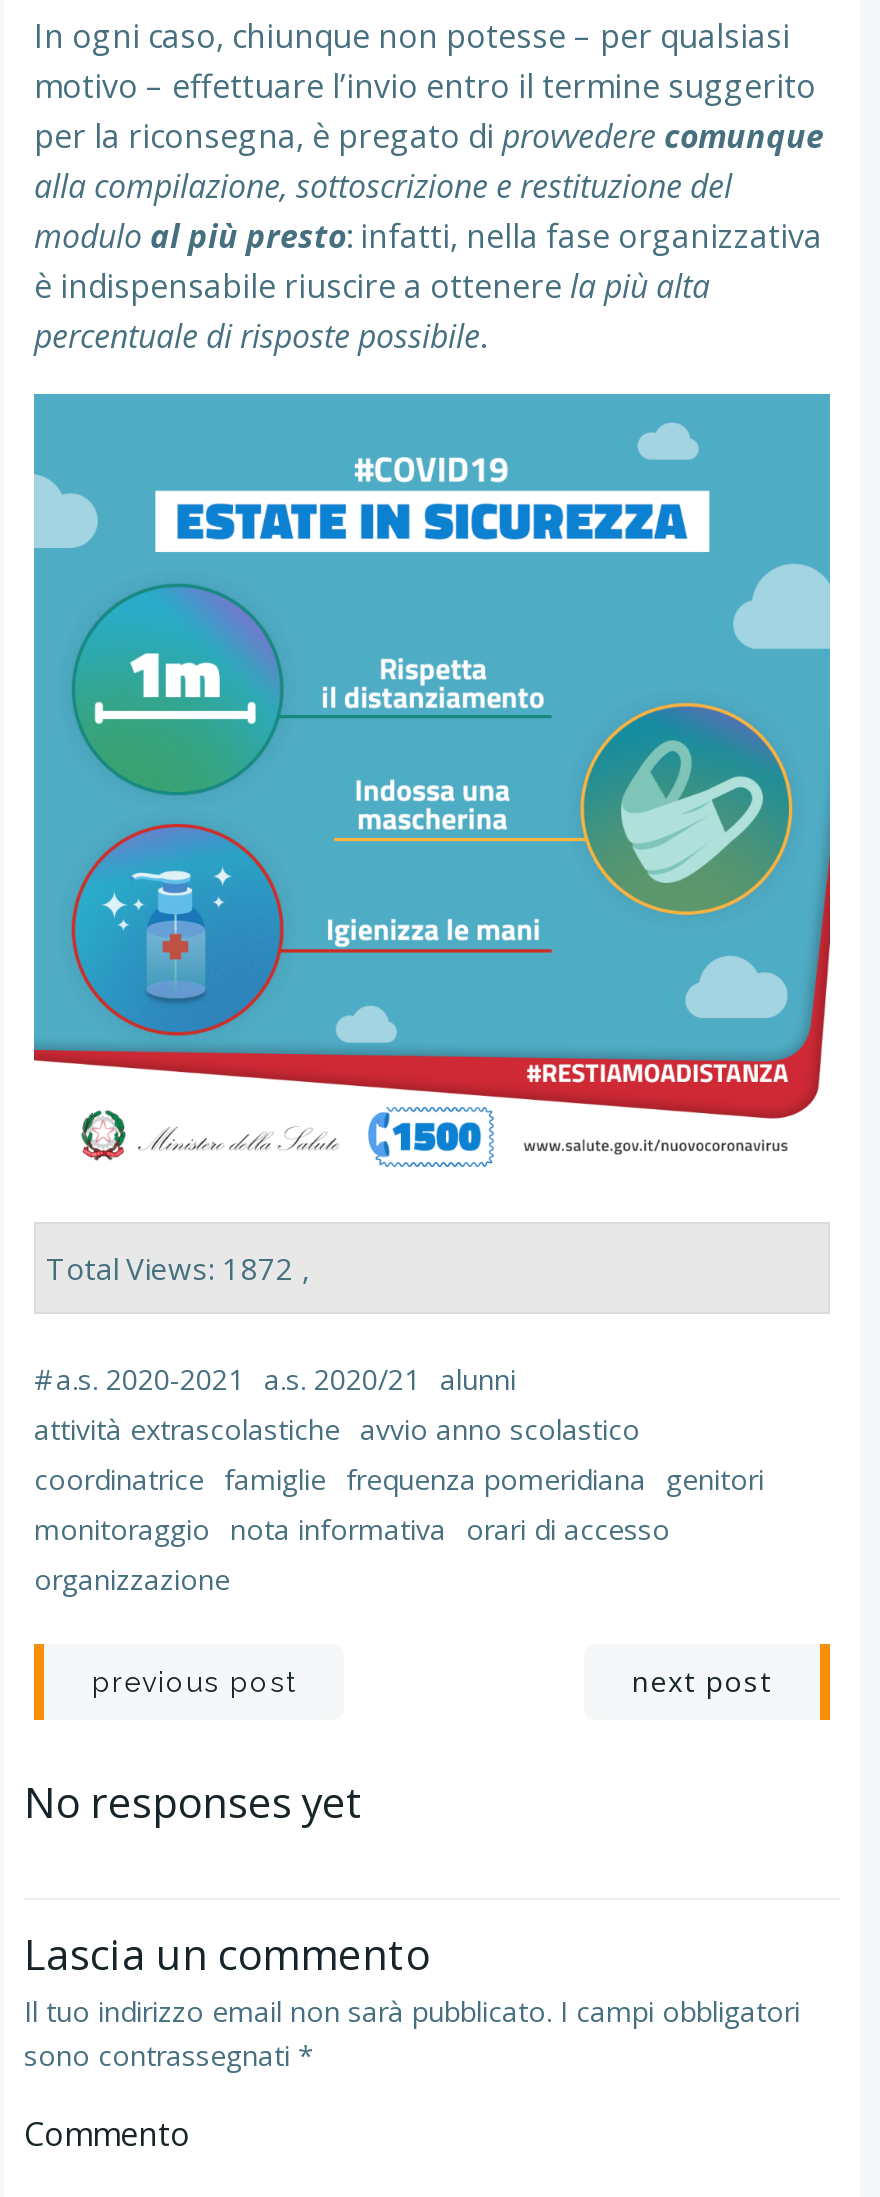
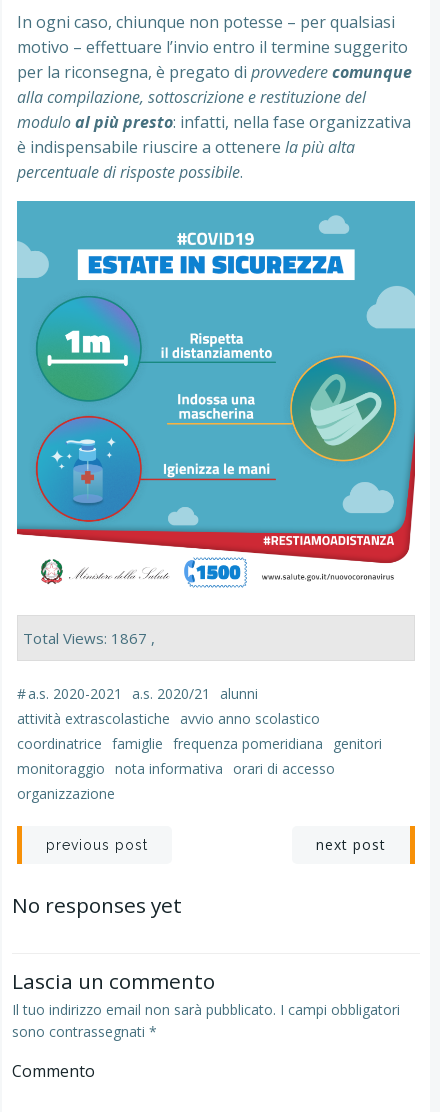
[46,1248,310,1288] Total Views: 1872 , -> [23,628,155,648] Total Views: 1867 ,

